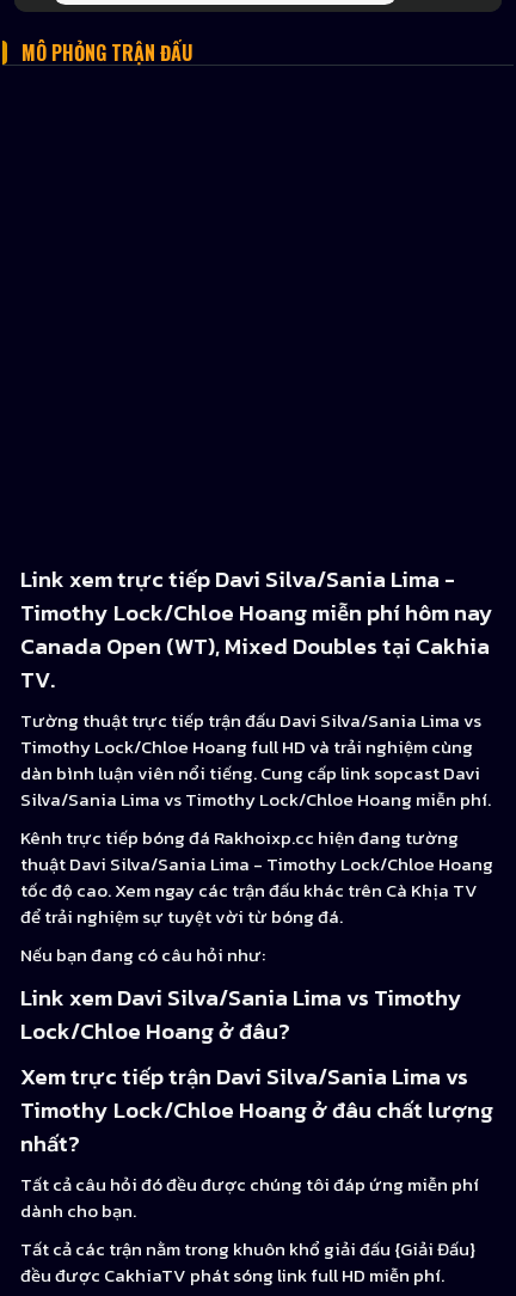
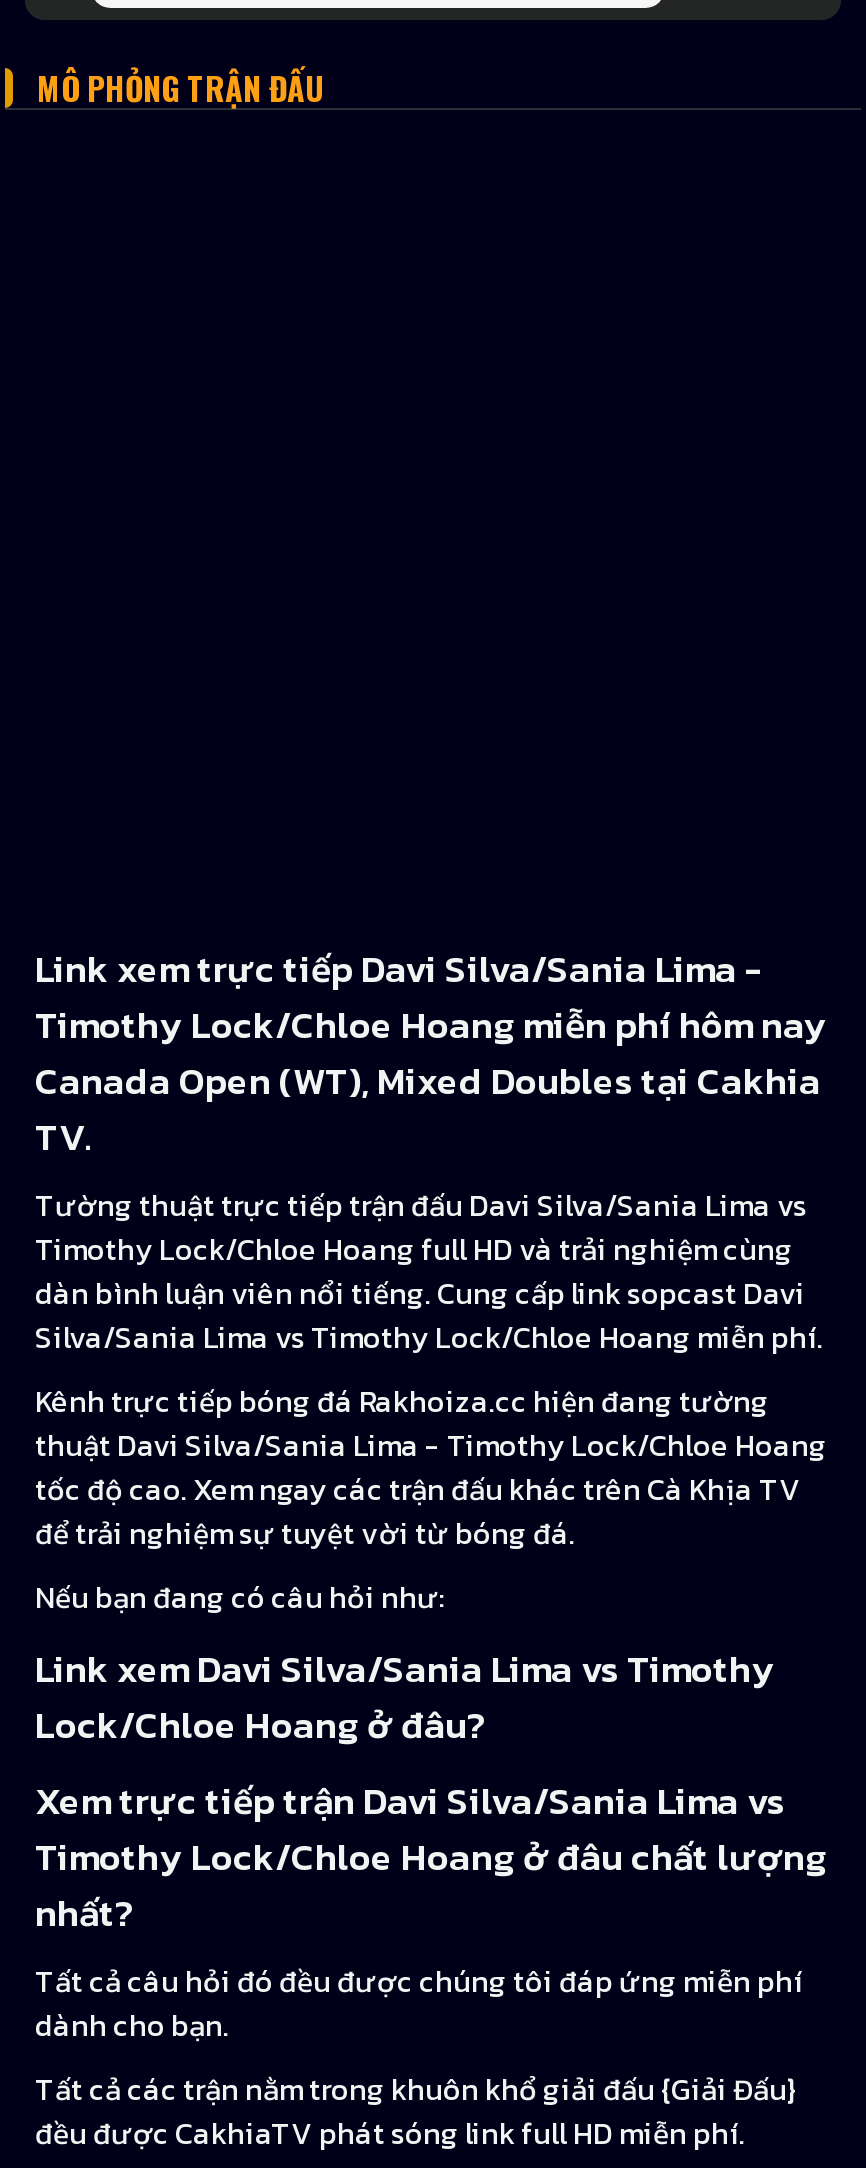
[20,824,459,851] Kênh trực tiếp bóng đá Rakhoixp.cc hiện đang tường -> [35,1378,769,1424] Kênh trực tiếp bóng đá Rakhoiza.cc hiện đang tường

